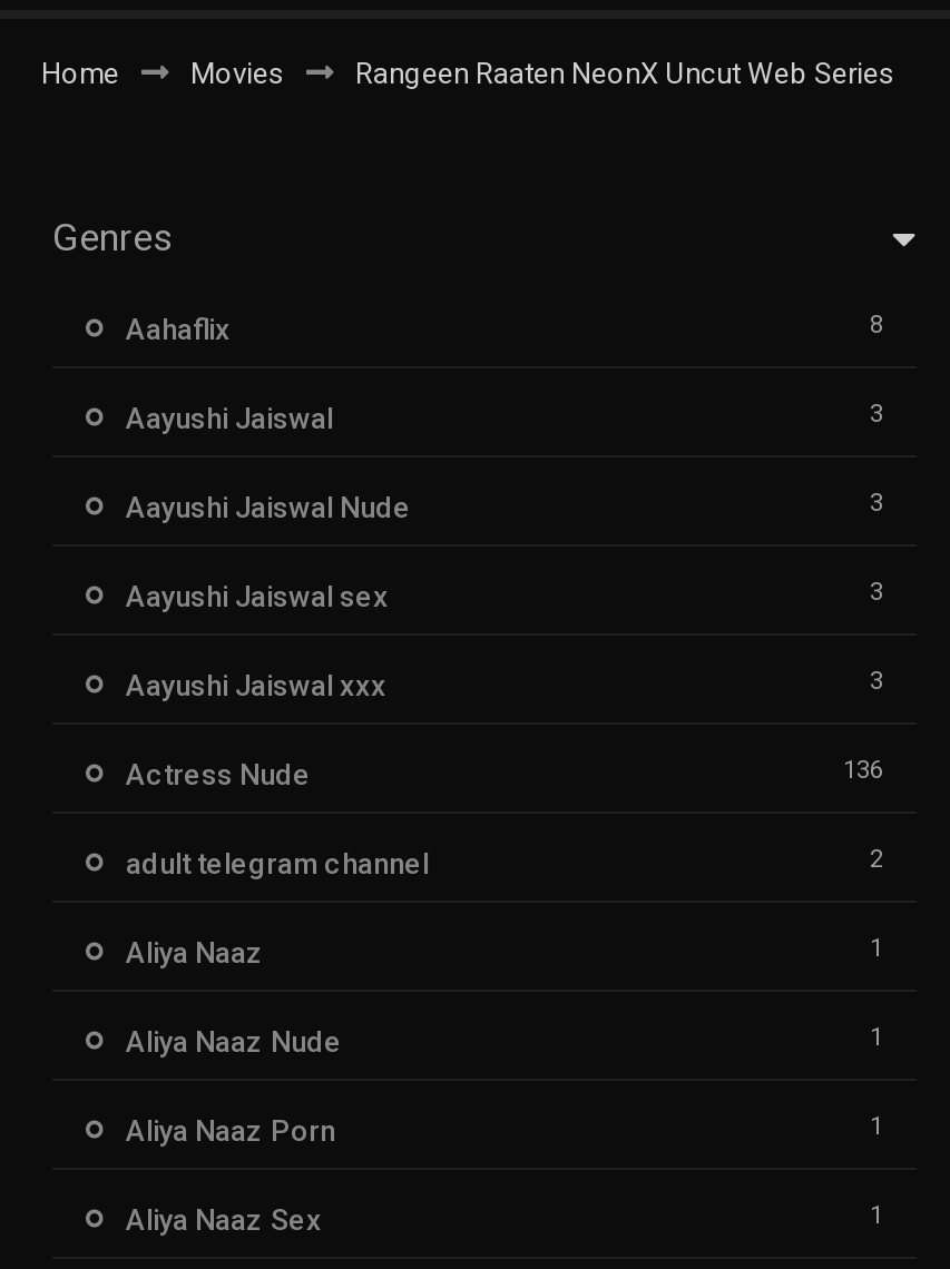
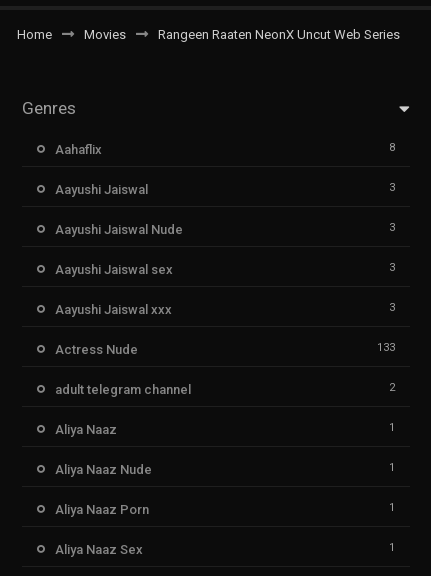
[843,757,883,785] 136 -> [377,341,395,354] 133

